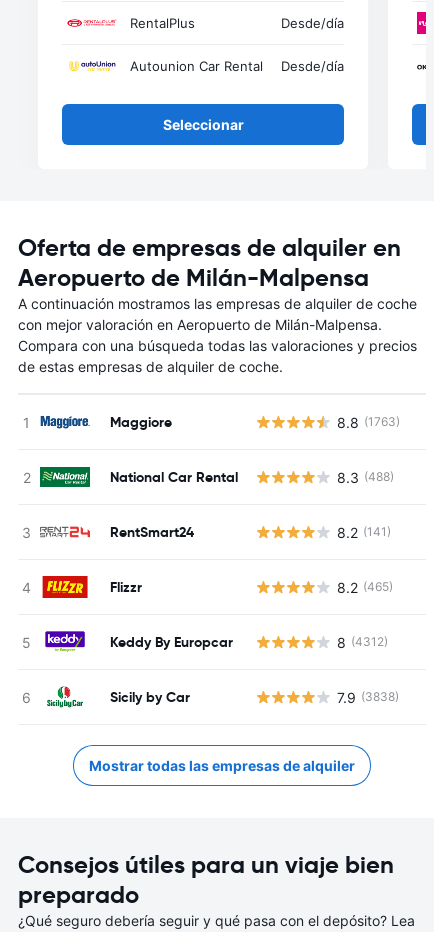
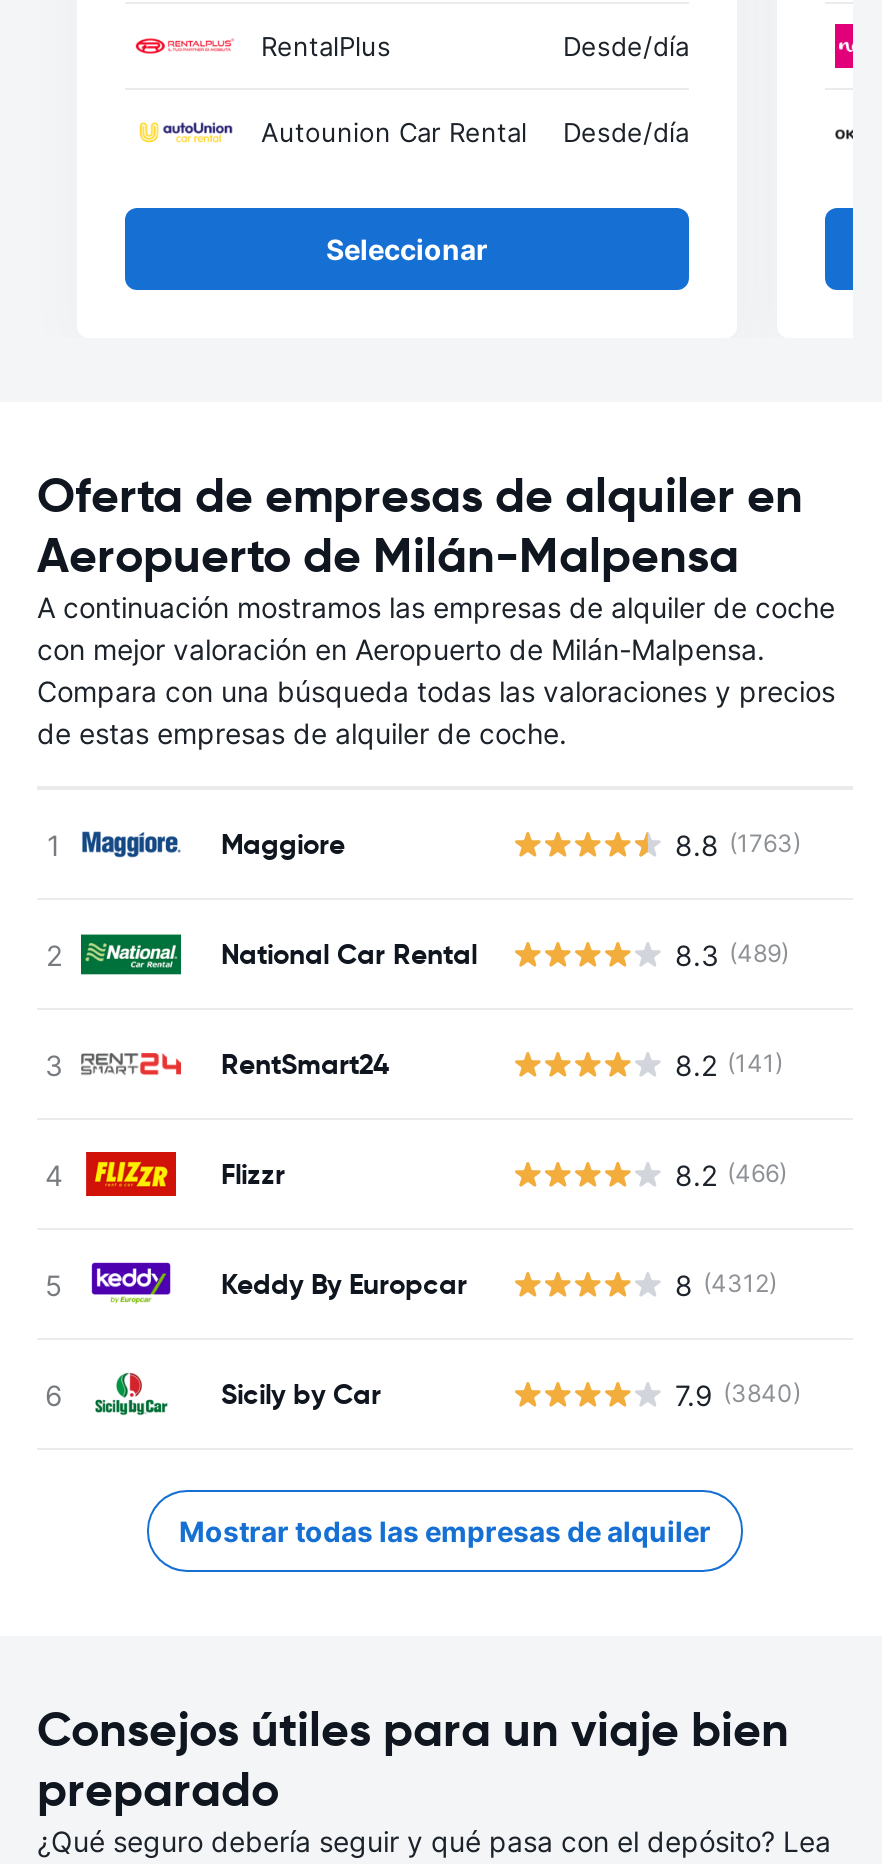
[337,468,394,485] 8.3 (488) -> [675,937,789,971] 8.3 (489)
[337,578,393,595] 8.2 (465) -> [675,1157,787,1191] 8.2 (466)
[337,688,399,705] 7.9 (3838) -> [675,1377,801,1411] 7.9 (3840)

